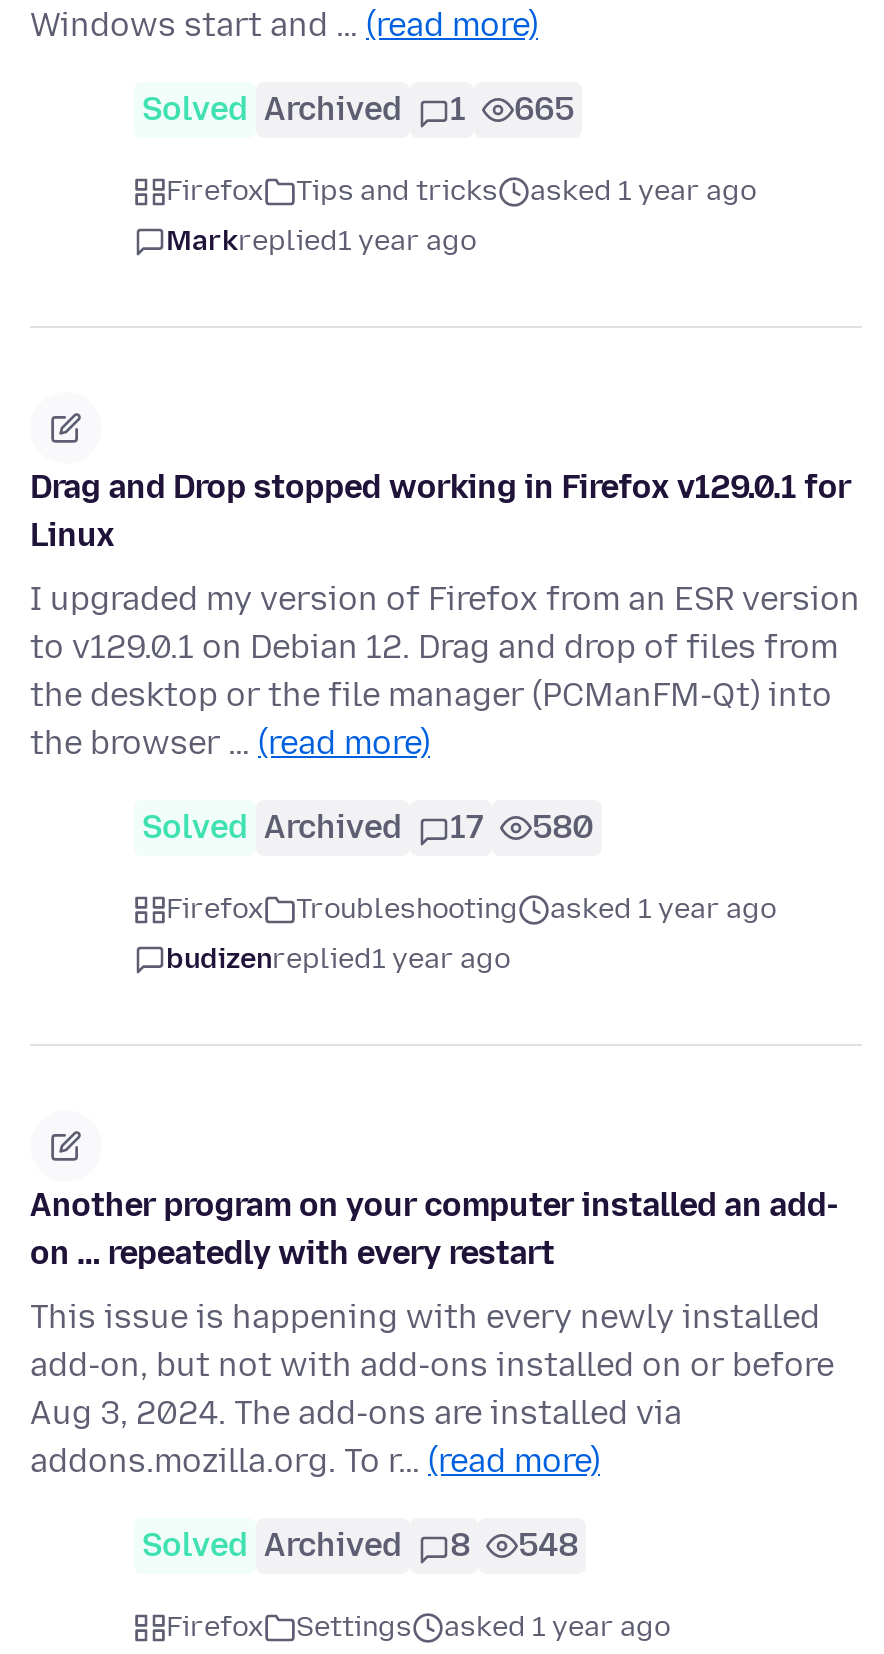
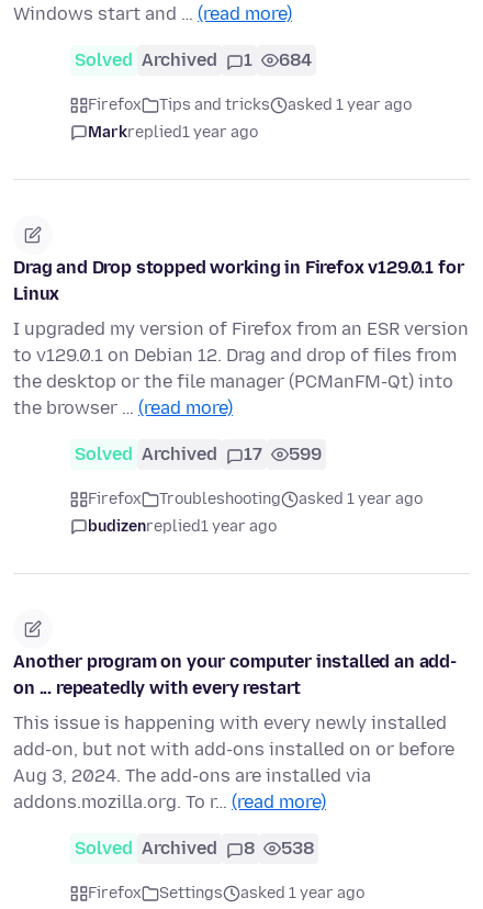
[142,91,574,129] Solved Archived 1 665 -> [75,50,312,71] Solved Archived 1 684
[142,809,594,847] Solved Archived 17 580 -> [75,444,322,465] Solved Archived 17 599
[142,1527,578,1565] Solved Archived 8 548 -> [75,838,314,859] Solved Archived 8 538

